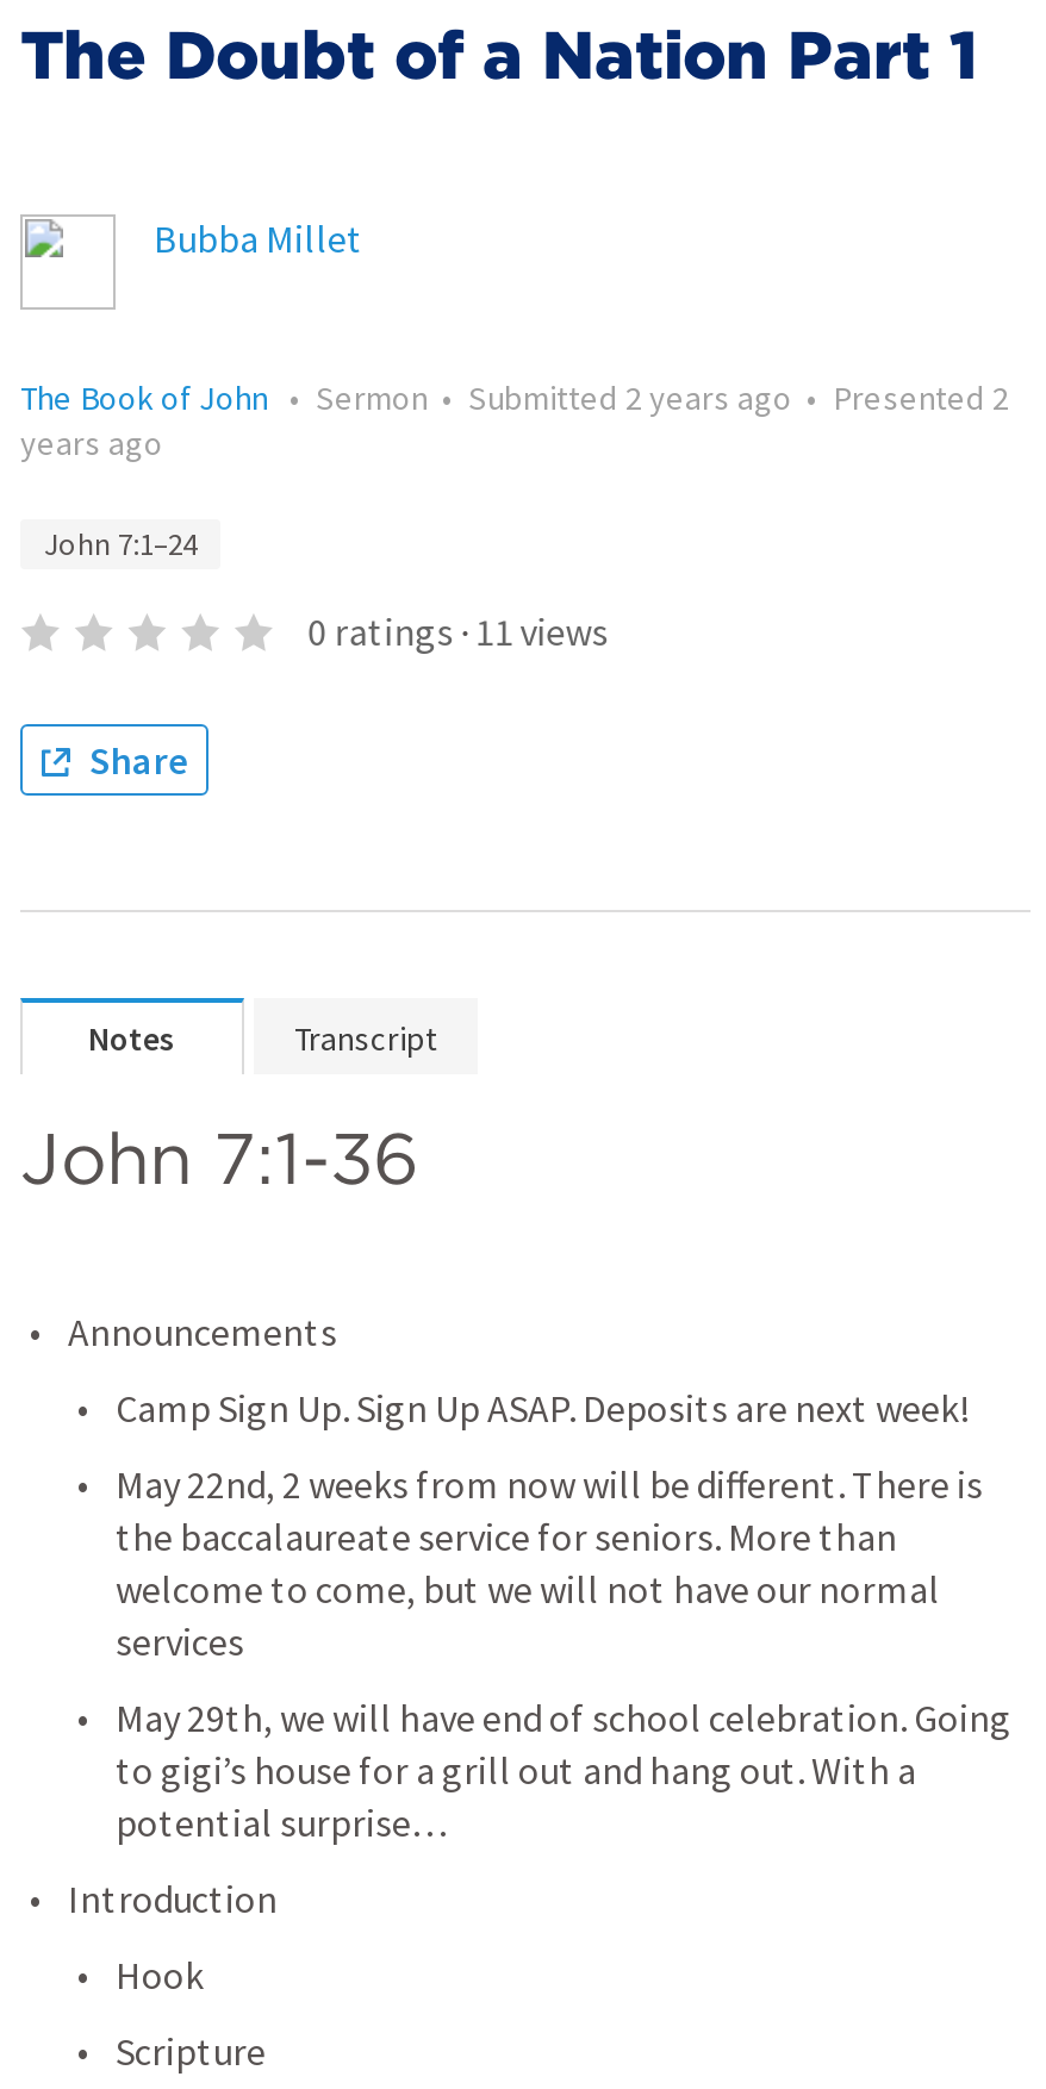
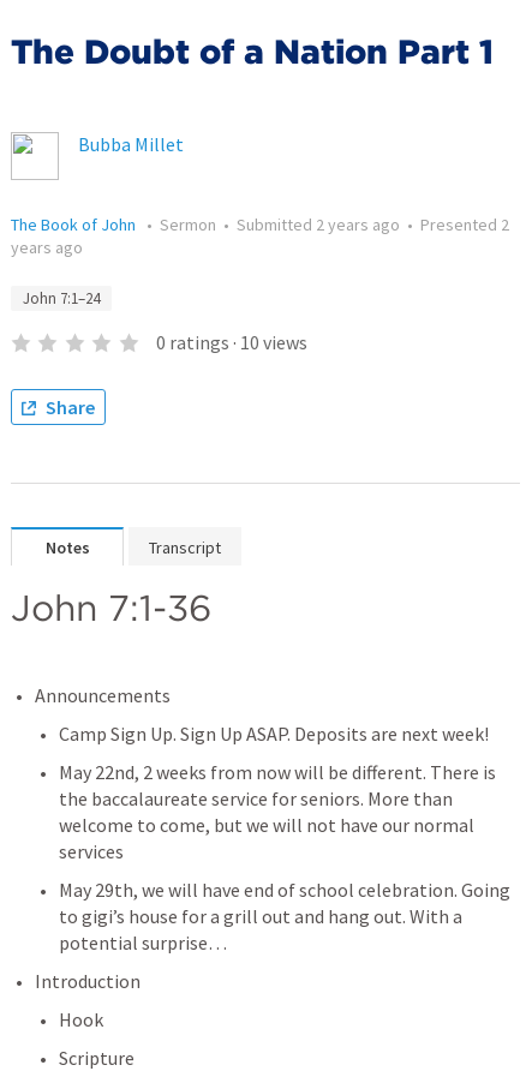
[308,607,608,655] 0 ratings · 11 views -> [156,330,307,354] 0 ratings · 10 views

